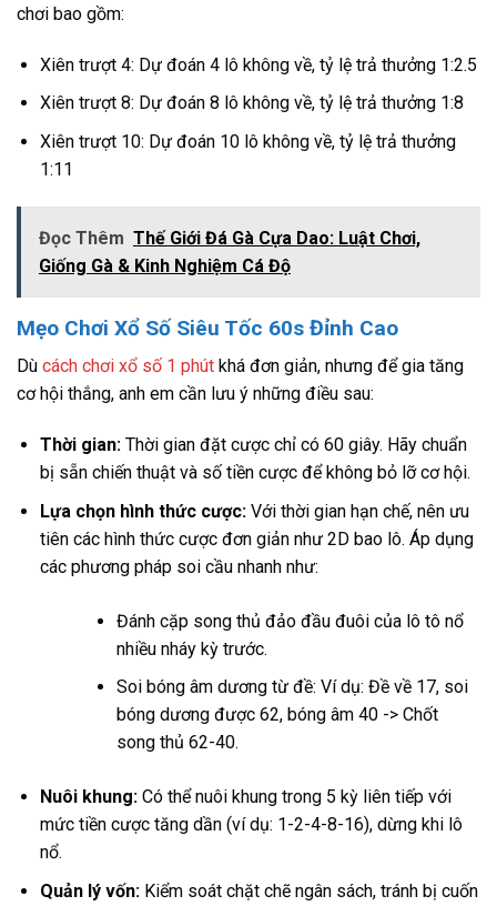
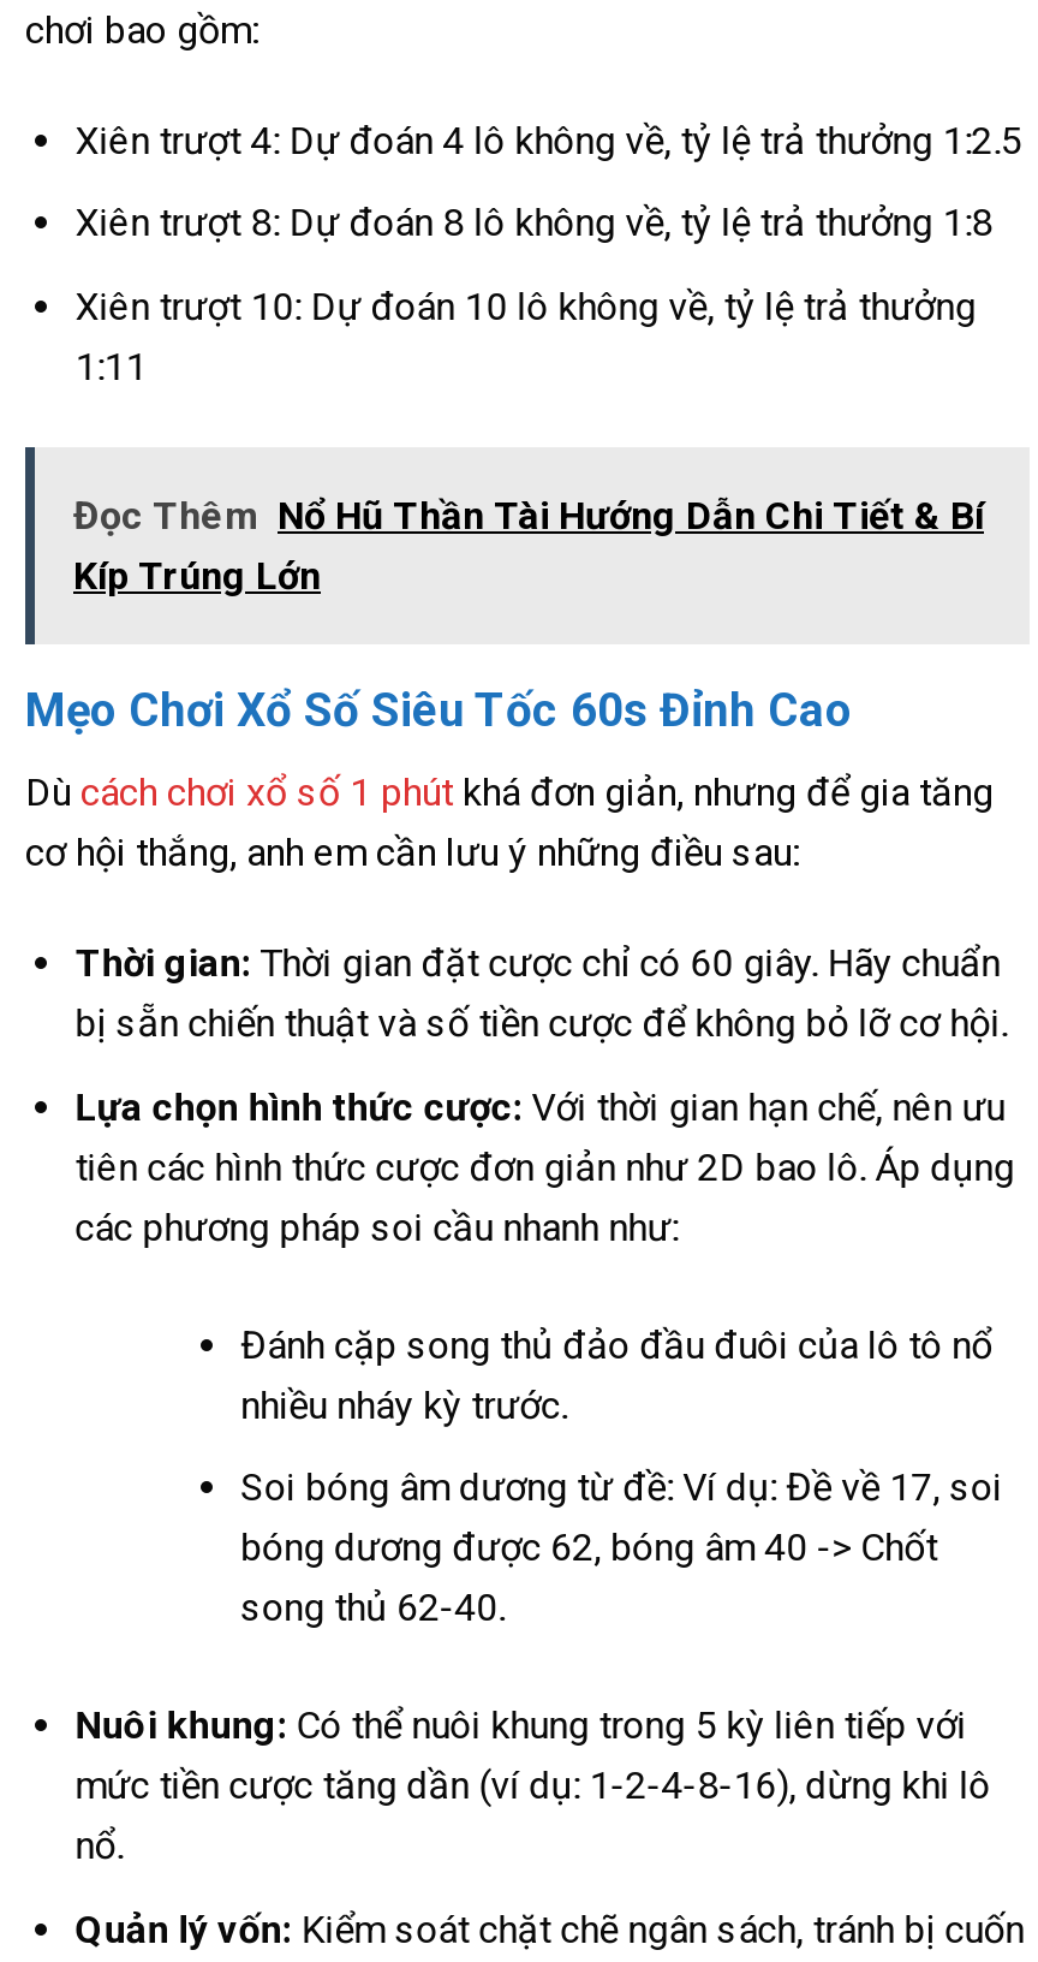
[39,227,420,276] Đọc Thêm Thế Giới Đá Gà Cựa Dao: Luật Chơi, | Giống Gà & Kinh Nghiệm Cá Độ -> [73,493,984,598] Đọc Thêm Nổ Hũ Thần Tài Hướng Dẫn Chi Tiết & Bí | Kíp Trúng Lớn

